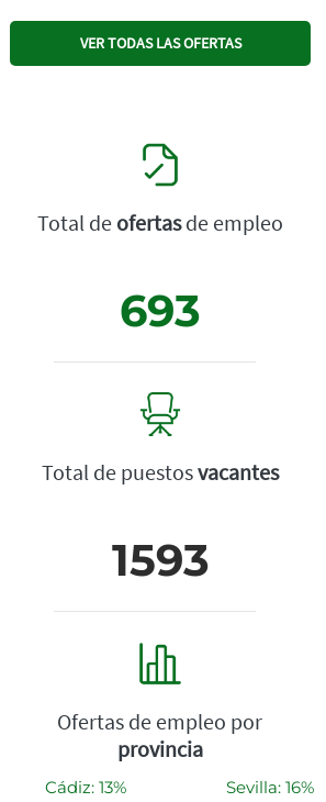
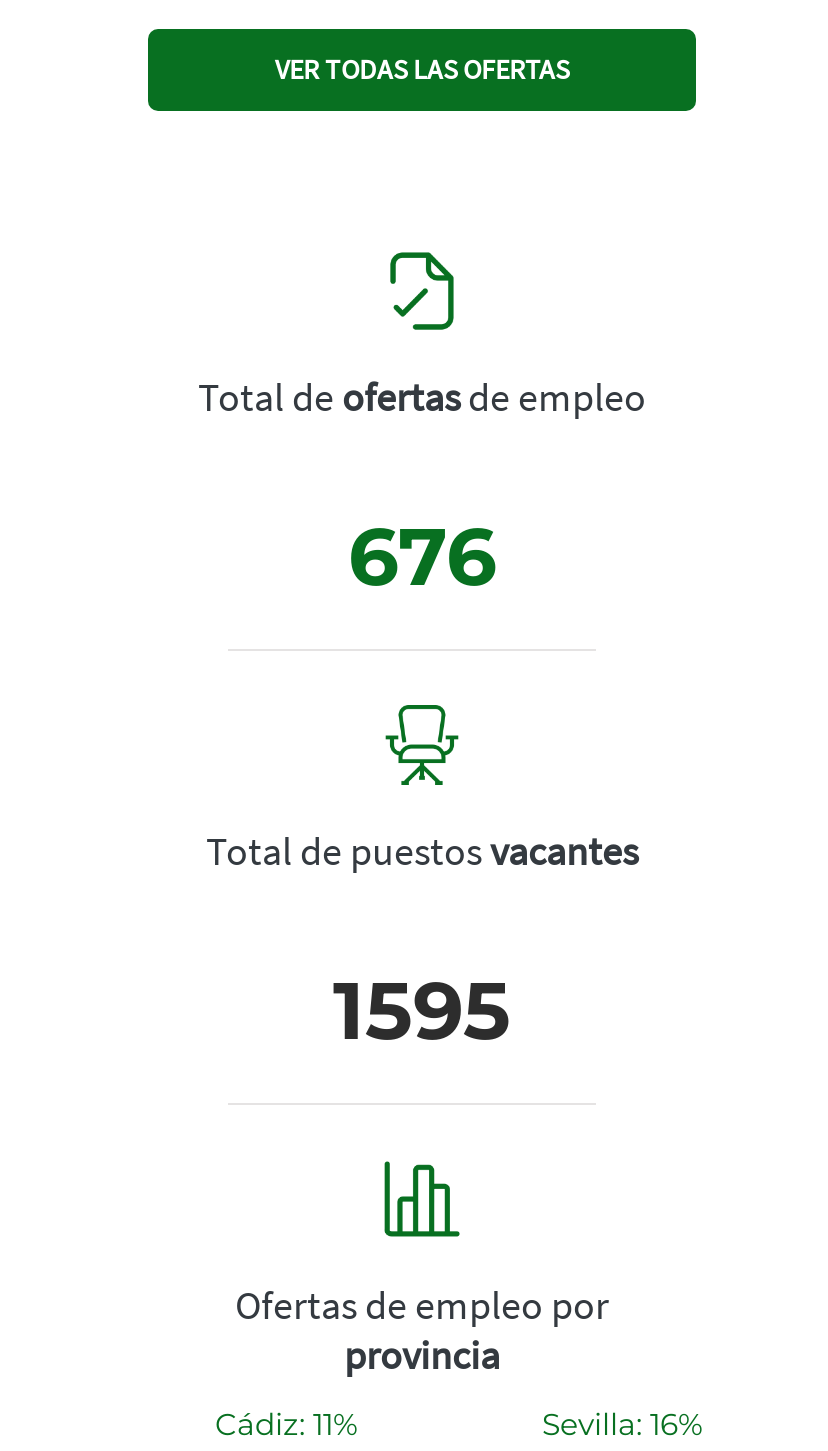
[120,284,201,337] 693 -> [348,507,496,605] 676
[111,533,209,587] 1593 -> [333,961,511,1059] 1595
[45,777,126,798] Cádiz: 13% -> [215,1405,357,1443] Cádiz: 11%

